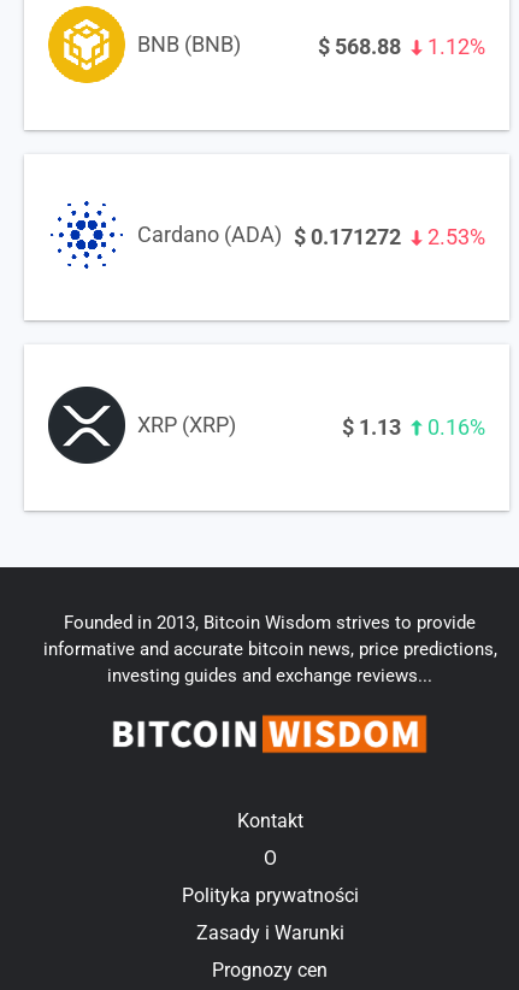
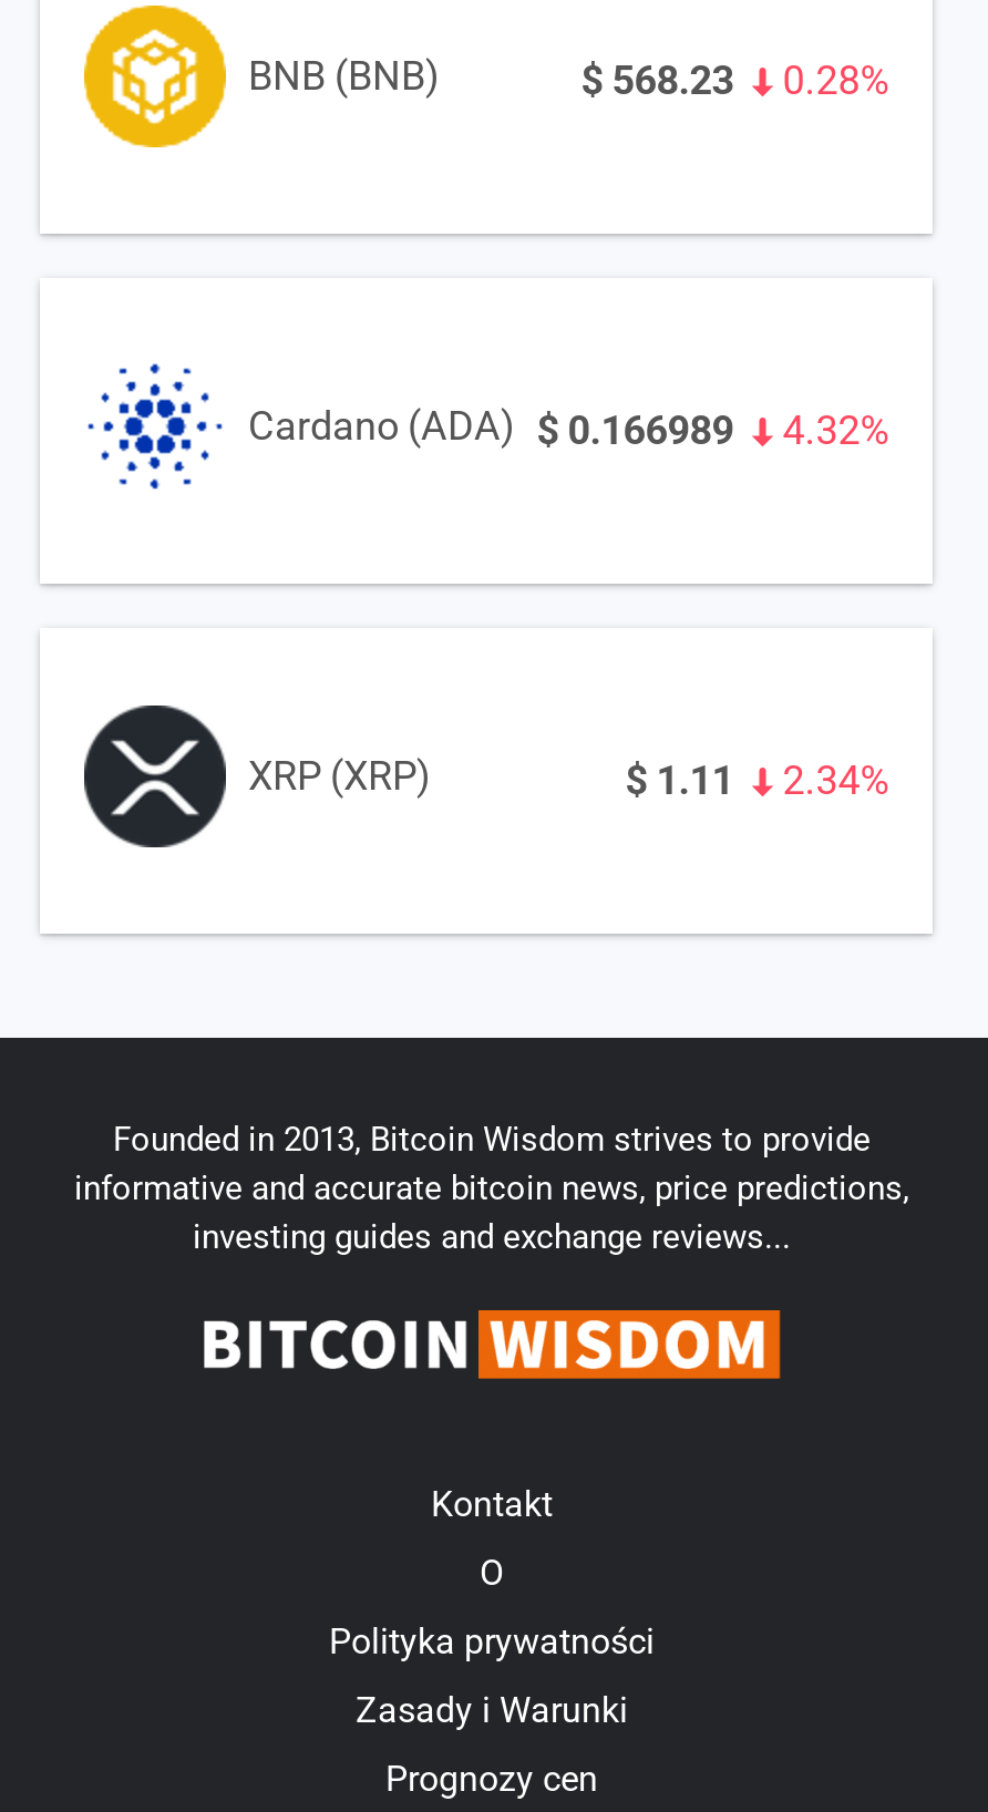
[318,34,401,59] $ 568.88 -> [581,55,734,102] $ 568.23
[428,34,486,59] 1.12% -> [782,55,889,102] 0.28%
[137,222,401,249] Cardano (ADA) $ 0.171272 -> [248,402,734,452] Cardano (ADA) $ 0.166989
[428,224,486,249] 2.53% -> [782,405,889,452] 4.32%
[342,414,401,439] $ 1.13 -> [625,755,734,802] $ 1.11
[428,414,486,439] 0.16% -> [782,755,889,802] 2.34%

